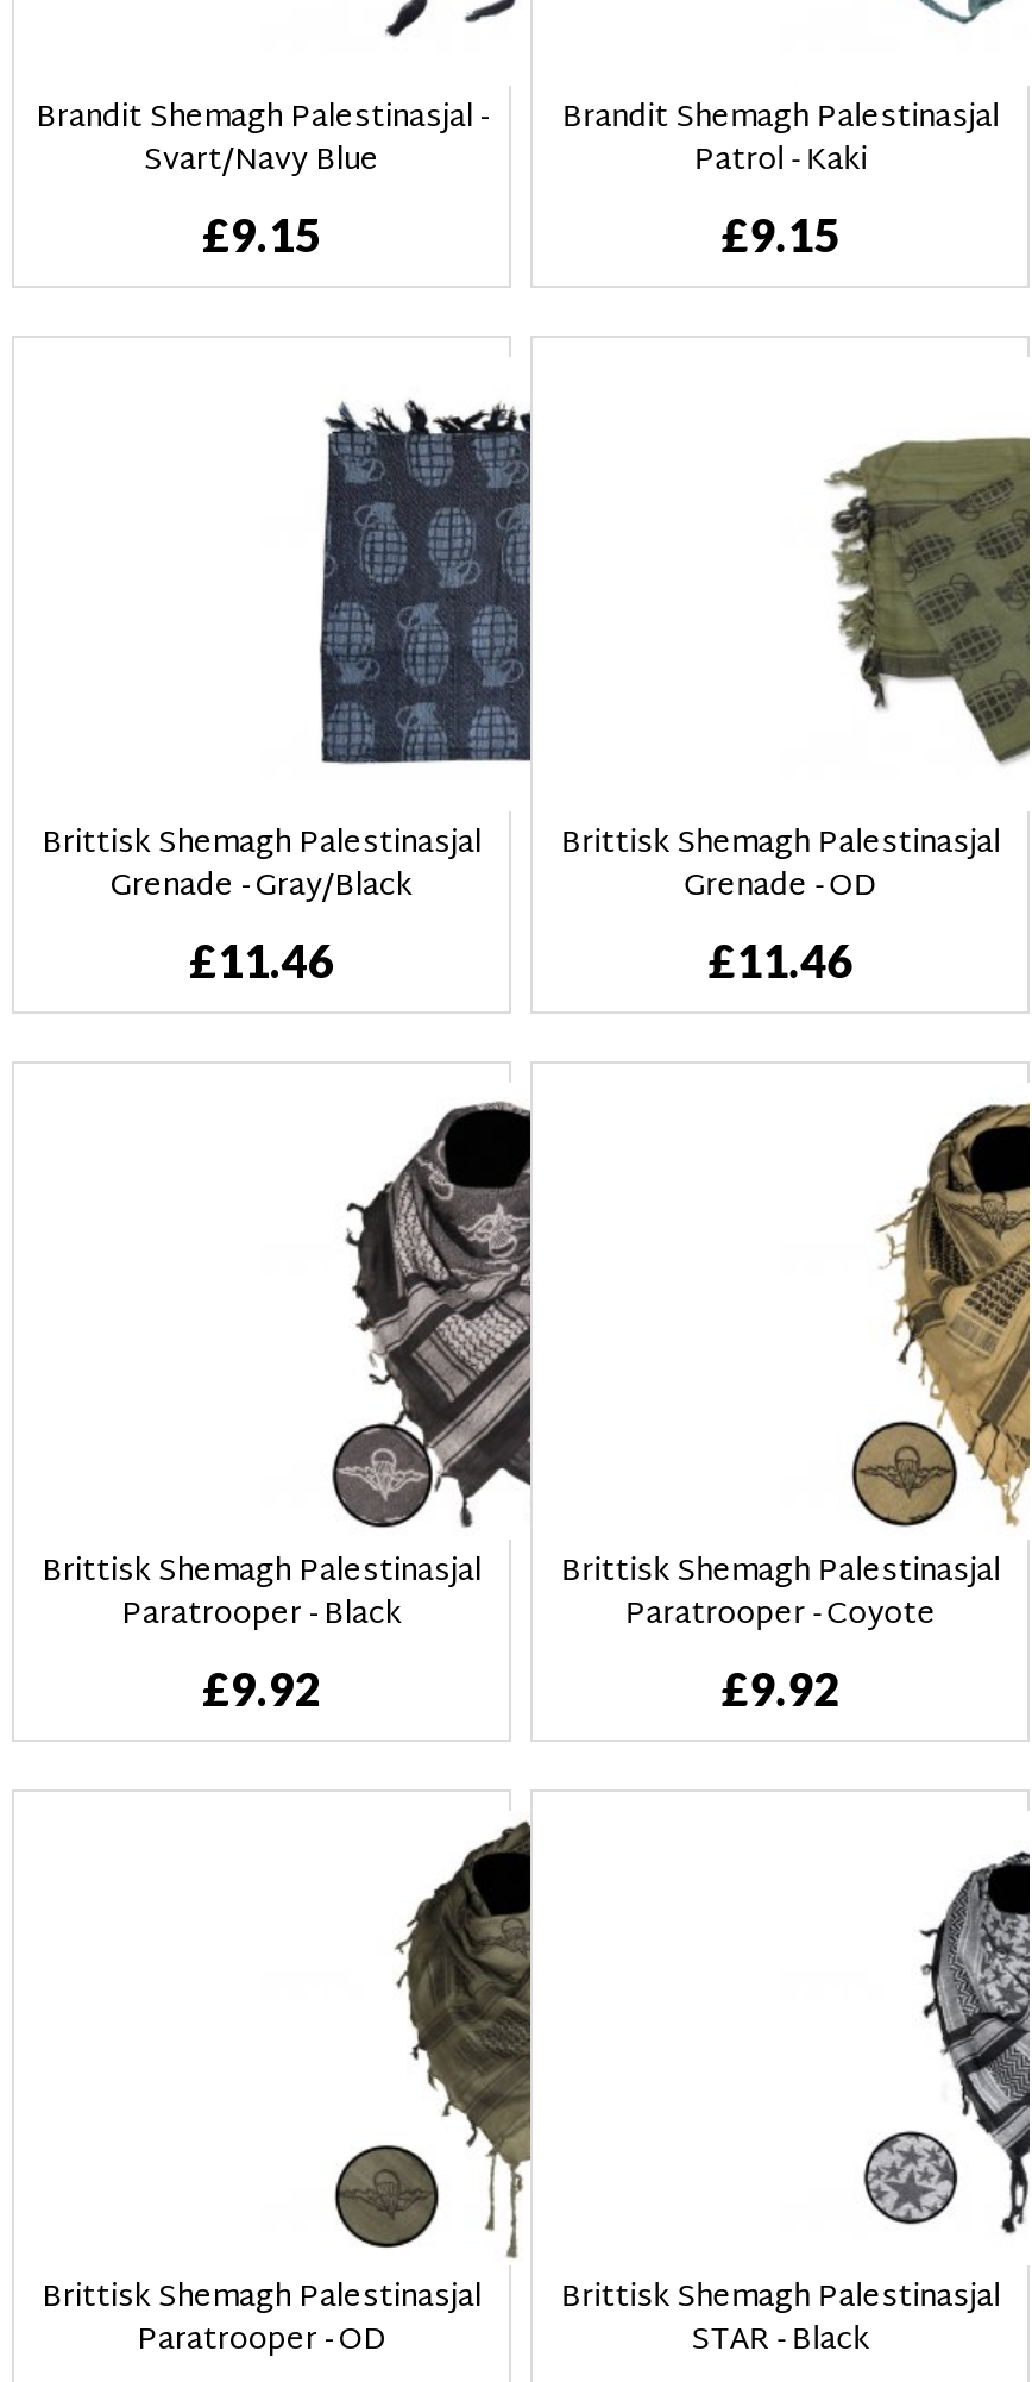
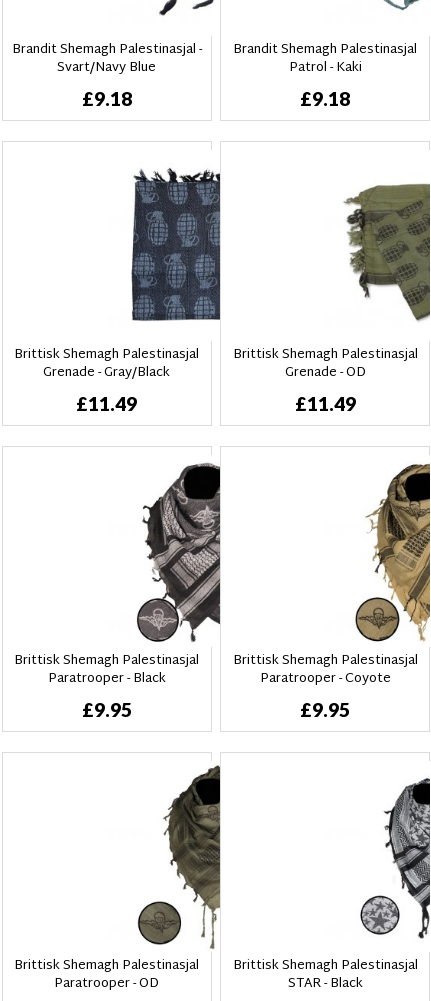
[202,206,321,261] £9.15 -> [82,86,132,109] £9.18
[721,206,840,261] £9.15 -> [300,86,350,109] £9.18
[189,933,334,988] £11.46 -> [76,392,137,415] £11.49
[708,933,853,988] £11.46 -> [295,392,356,415] £11.49
[202,1660,321,1715] £9.92 -> [82,698,132,721] £9.95
[721,1660,840,1715] £9.92 -> [300,698,350,721] £9.95

